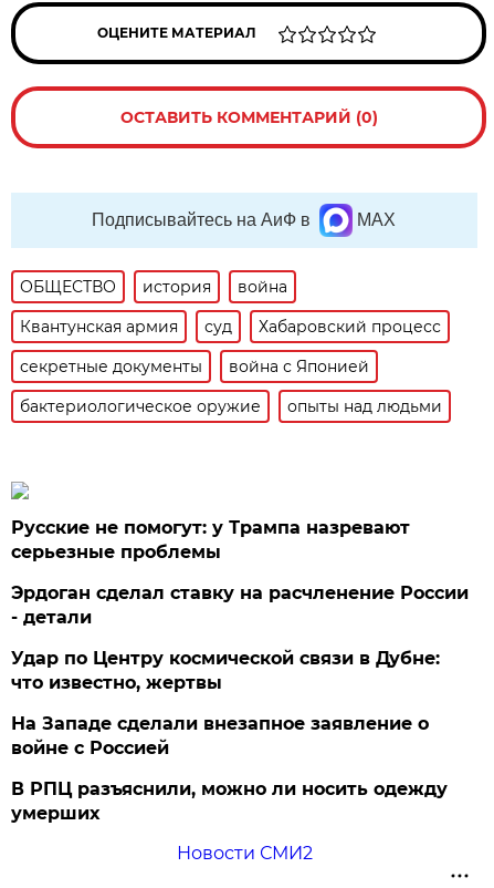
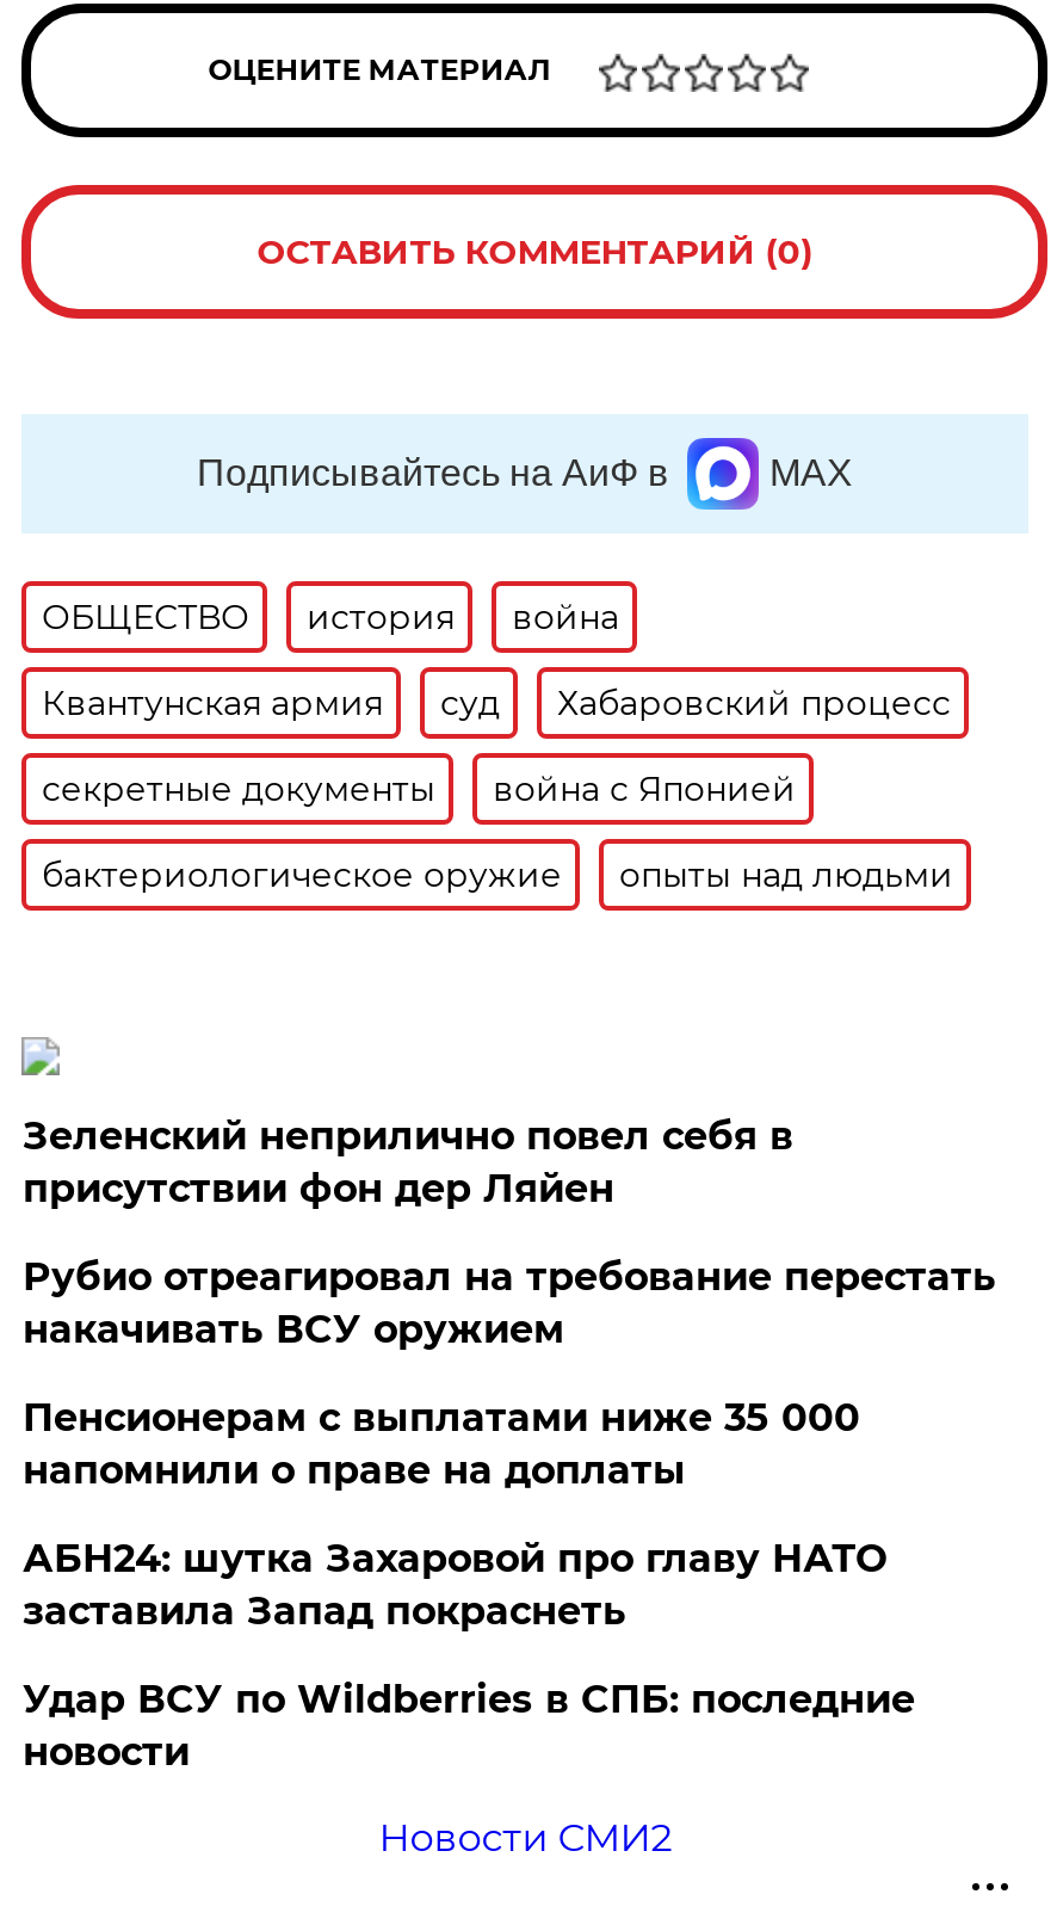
[11,517,410,563] Русские не помогут: у Трампа назревают | серьезные проблемы -> [22,1114,793,1212] Зеленский неприлично повел cебя в | присутствии фон дер Ляйен
[11,583,469,628] Эрдоган сделал ставку на расчленение России | - детали -> [22,1255,996,1352] Рубио отреагировал на требование перестать | накачивать ВСУ оружием
[11,648,440,693] Удар по Центру космической связи в Дубне: | что известно, жертвы -> [22,1395,860,1493] Пенсионерам с выплатами ниже 35 000 | напомнили о праве на доплаты
[11,713,429,759] На Западе сделали внезапное заявление о | войне с Россией -> [22,1536,886,1634] АБН24: шутка Захаровой про главу НАТО | заставила Запад покраснеть
[11,778,448,824] В РПЦ разъяснили, можно ли носить одежду | умерших -> [22,1677,915,1775] Удар ВСУ по Wildberries в СПБ: последние | новости

